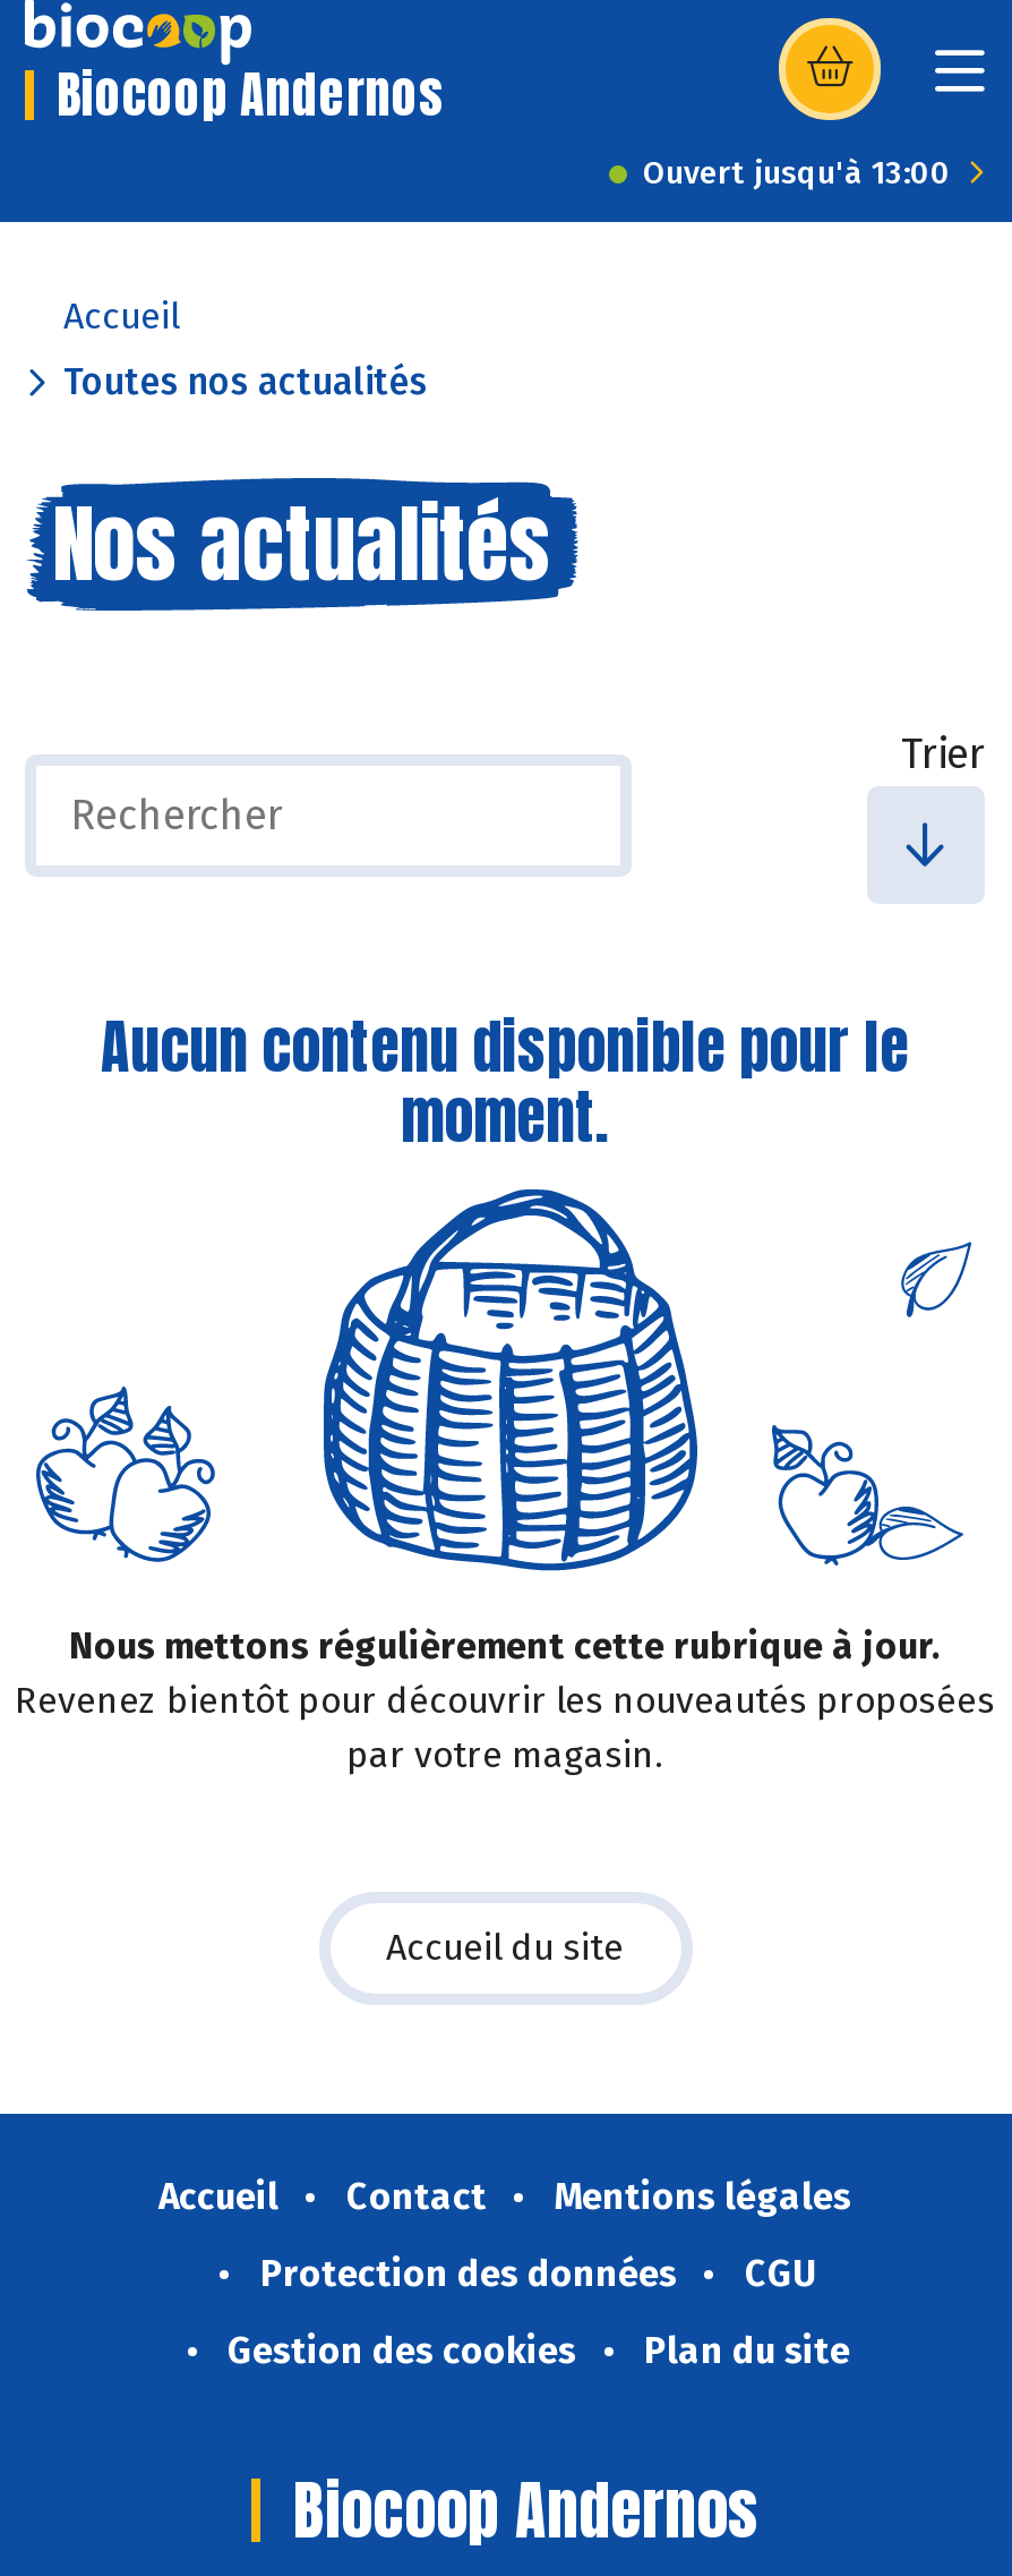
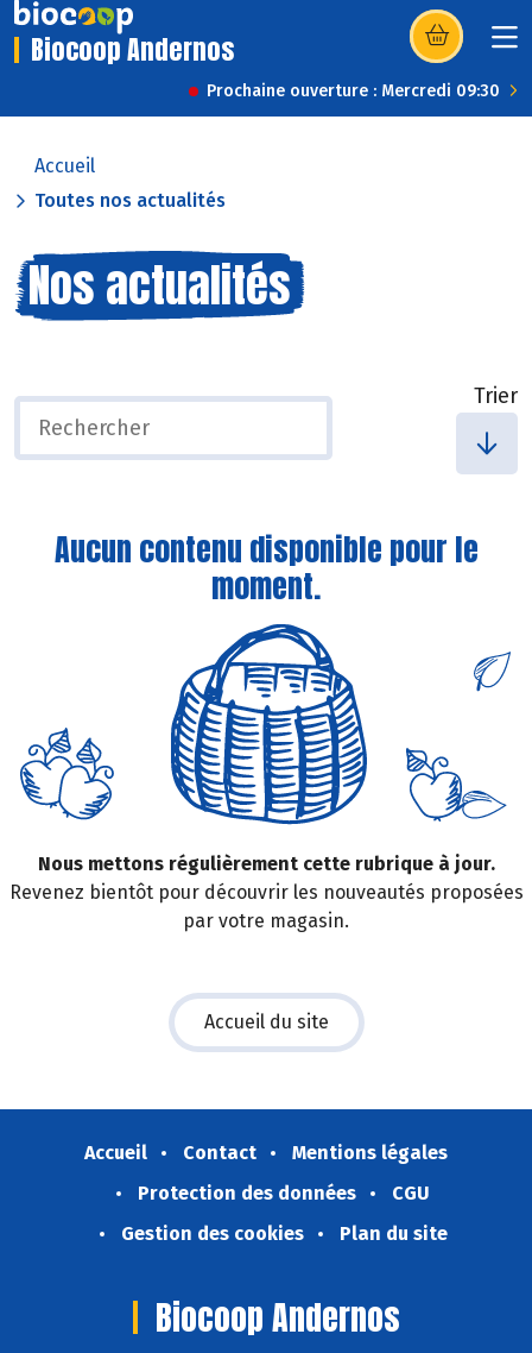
[643,154,951,193] Ouvert jusqu'à 13:00 -> [207,81,500,101] Prochaine ouverture : Mercredi 09:30

